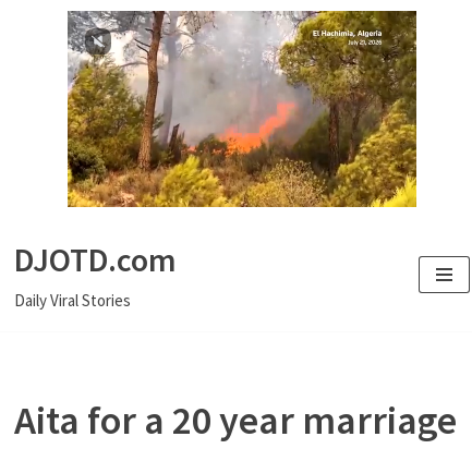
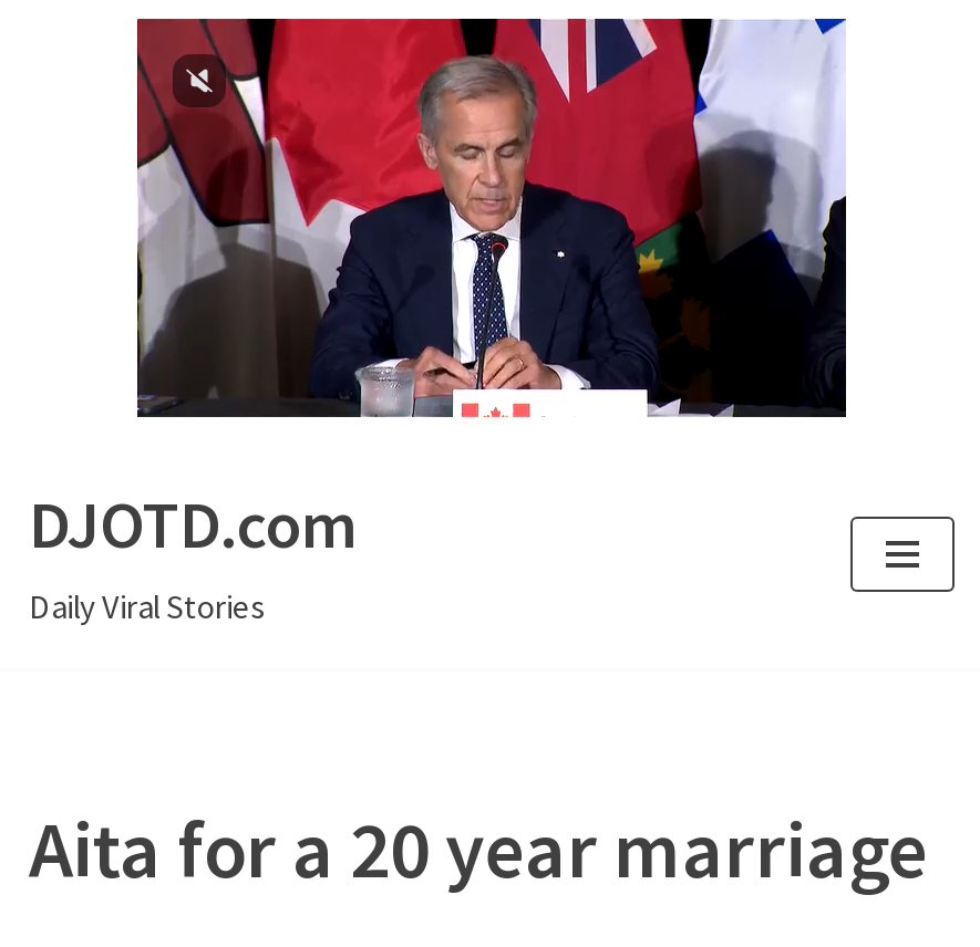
[66,10,417,208] [image] -> [135,17,848,419] [image]

